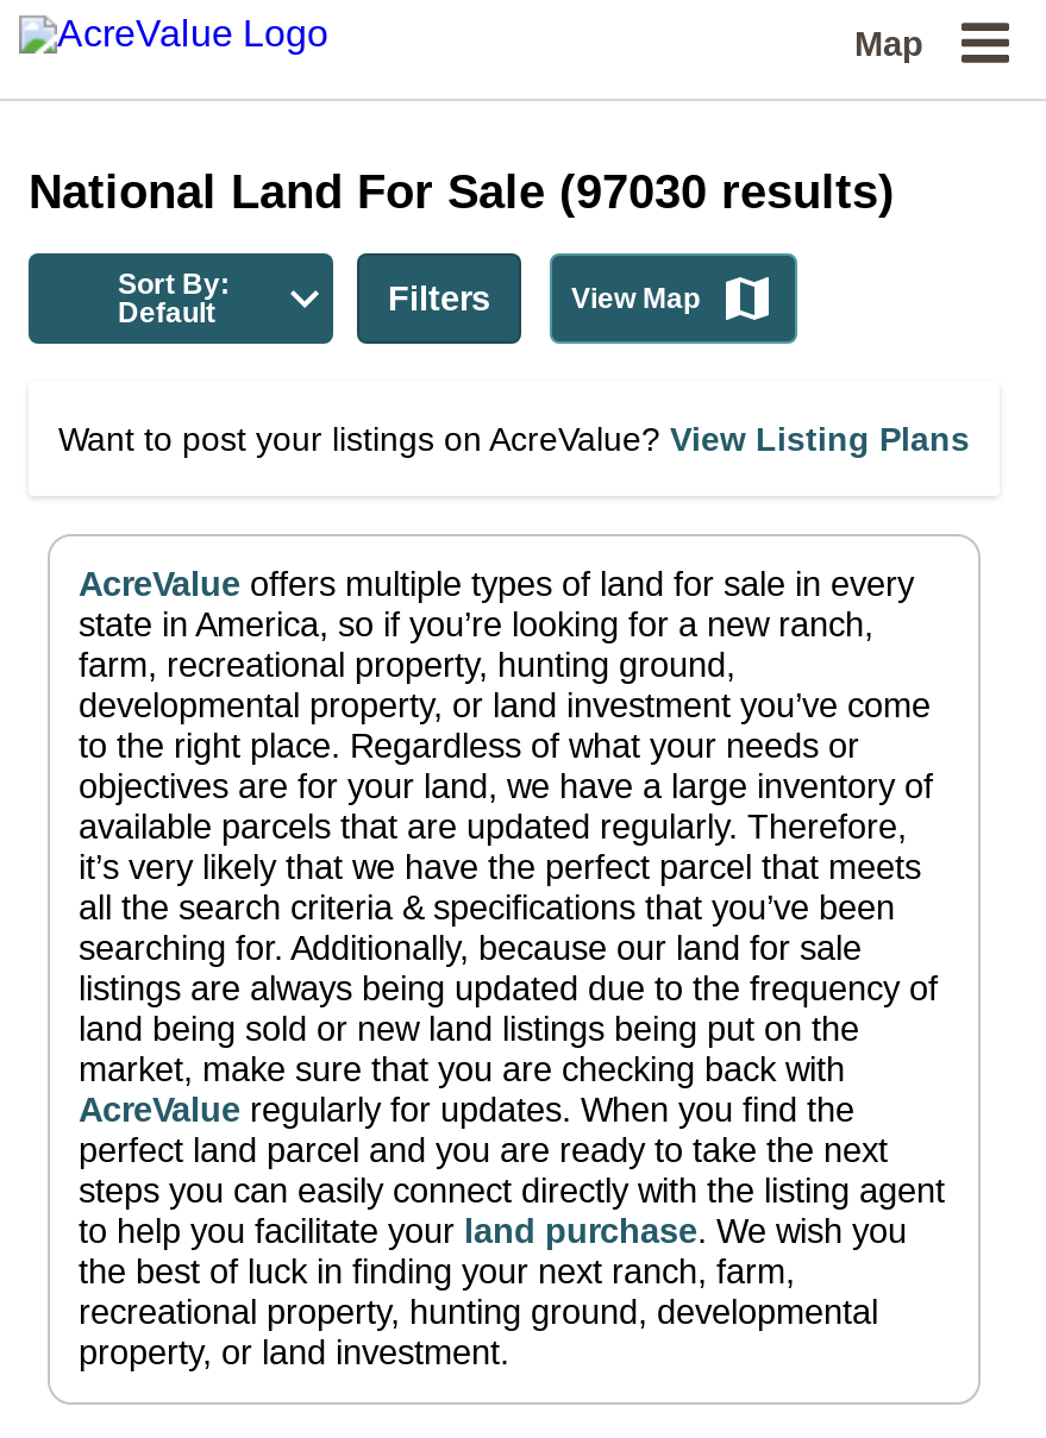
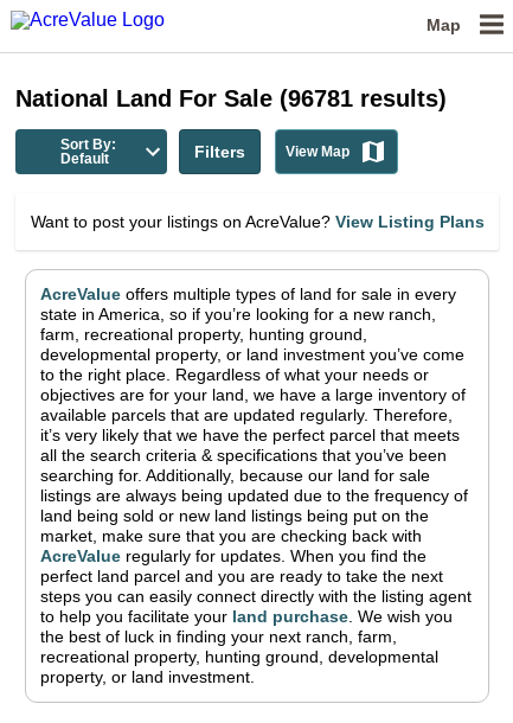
[29,165,895,218] National Land For Sale (97030 results) -> [15,85,447,111] National Land For Sale (96781 results)

